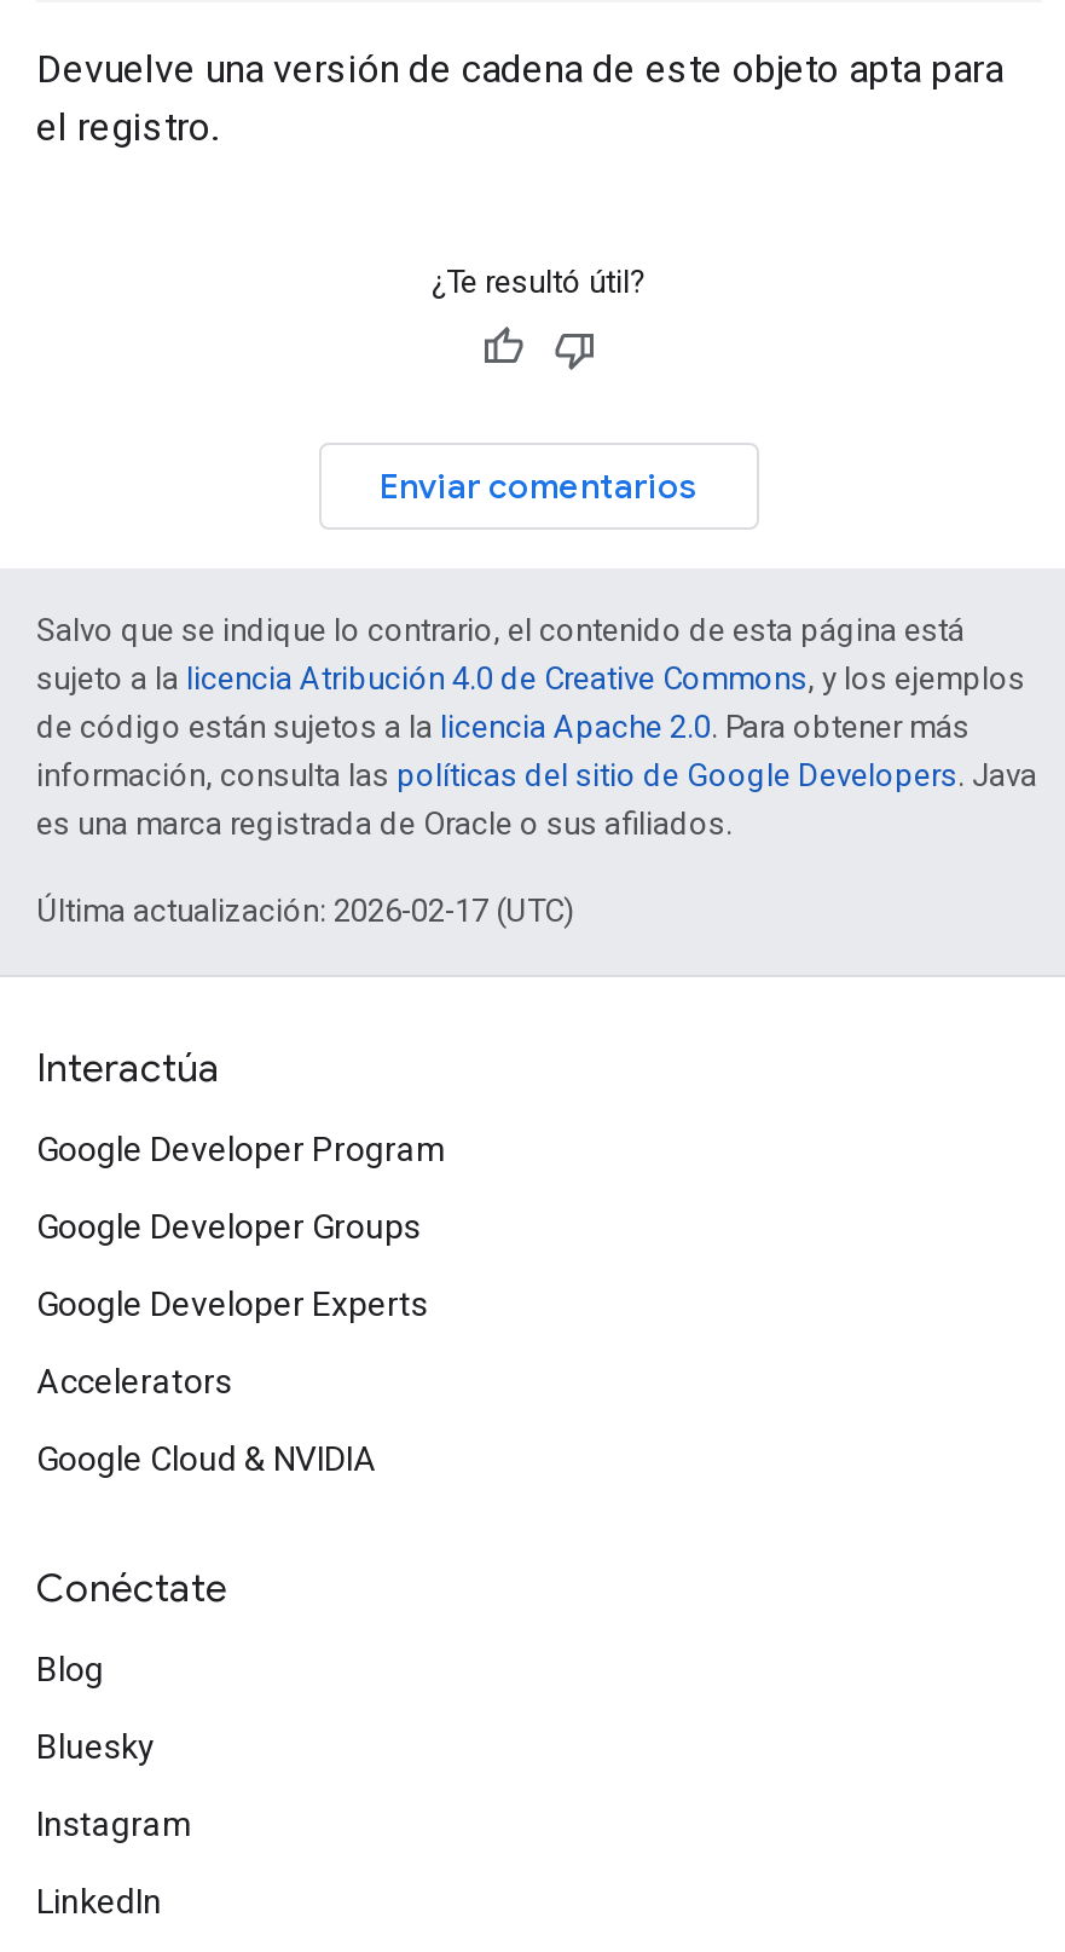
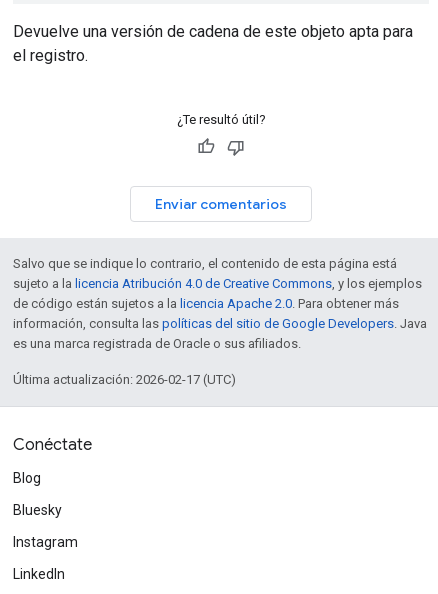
[36,1045,447,1478] Interactúa | Google Developer Program | Google Developer Groups | Google Developer Experts | Accelerators | Google Cloud & NVIDIA -> none

